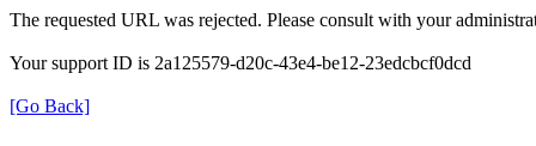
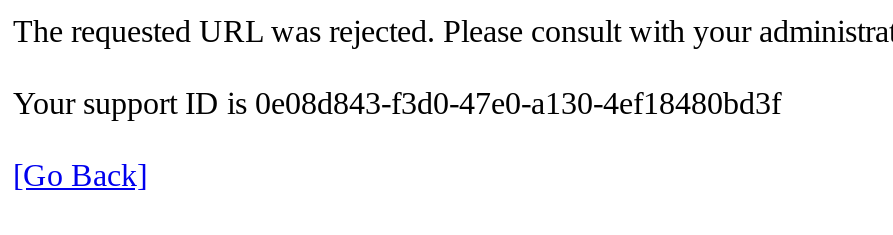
[10,53,471,73] Your support ID is 2a125579-d20c-43e4-be12-23edcbcf0dcd -> [13,86,781,120] Your support ID is 0e08d843-f3d0-47e0-a130-4ef18480bd3f

